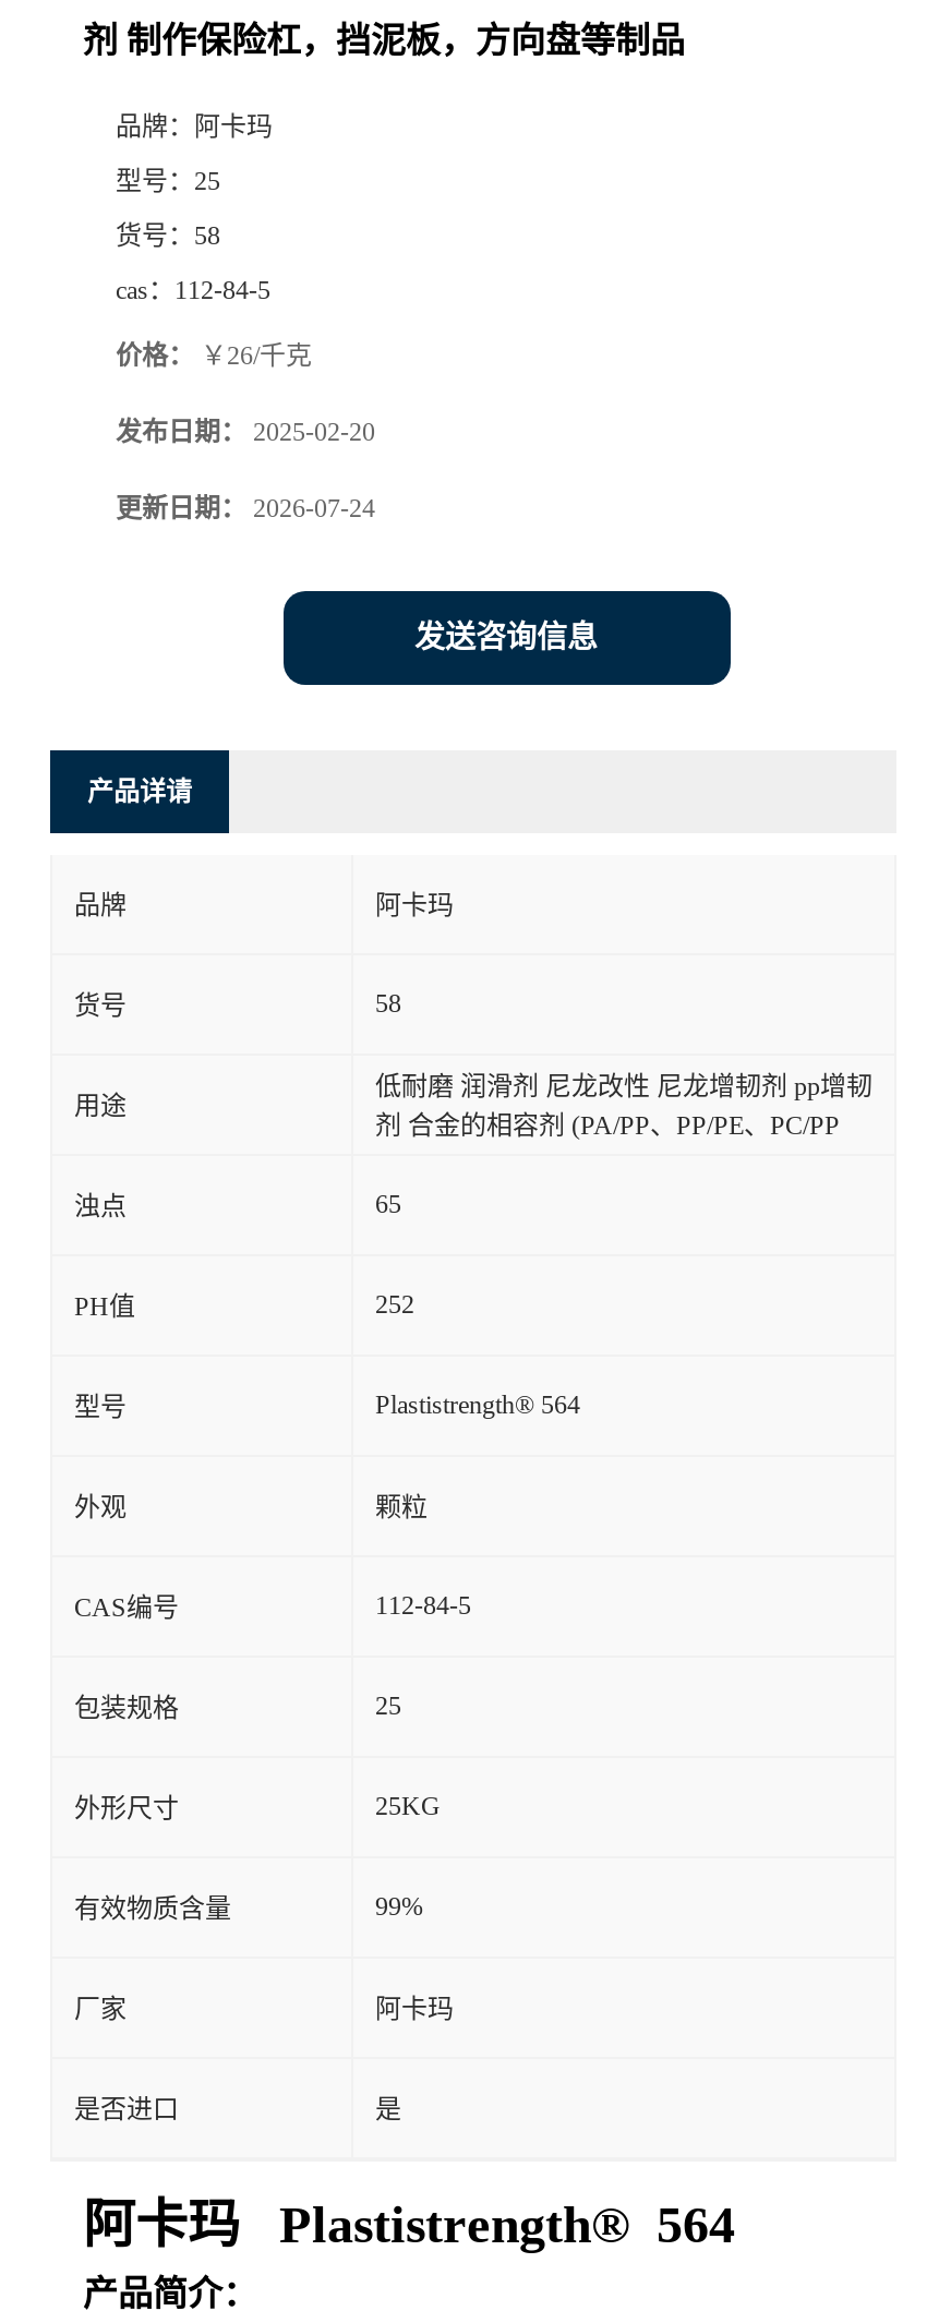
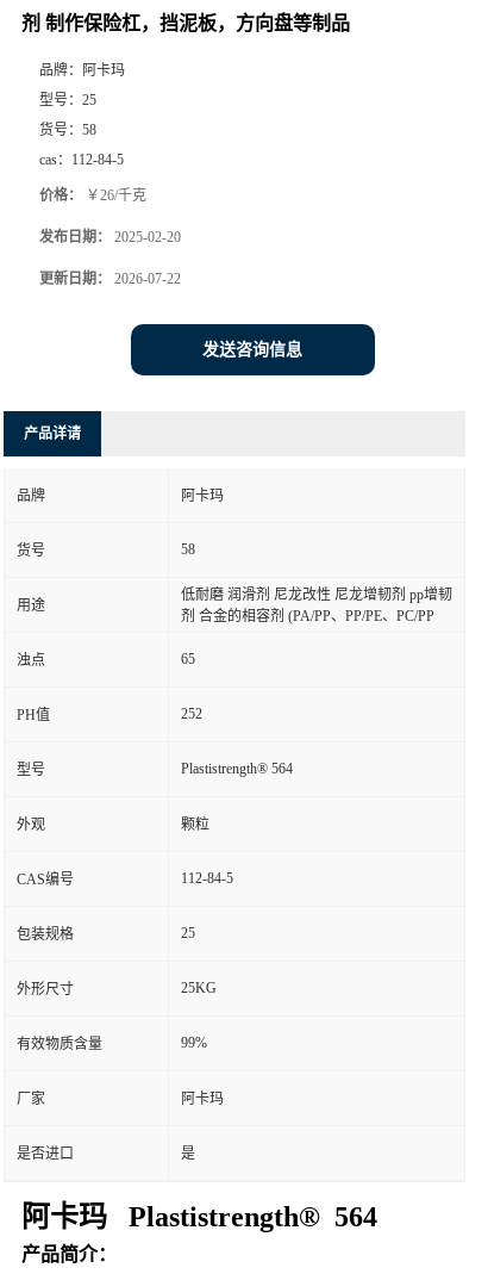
[116,493,375,523] 更新日期：2026-07-24 -> [39,271,181,287] 更新日期：2026-07-22

